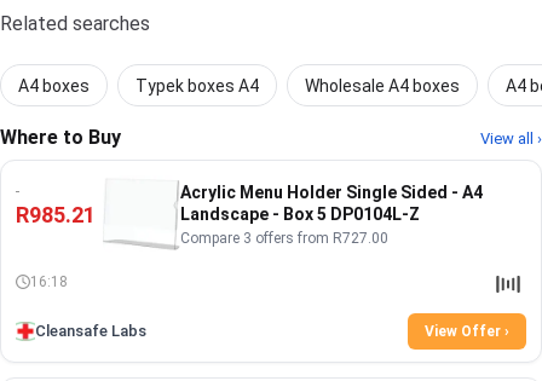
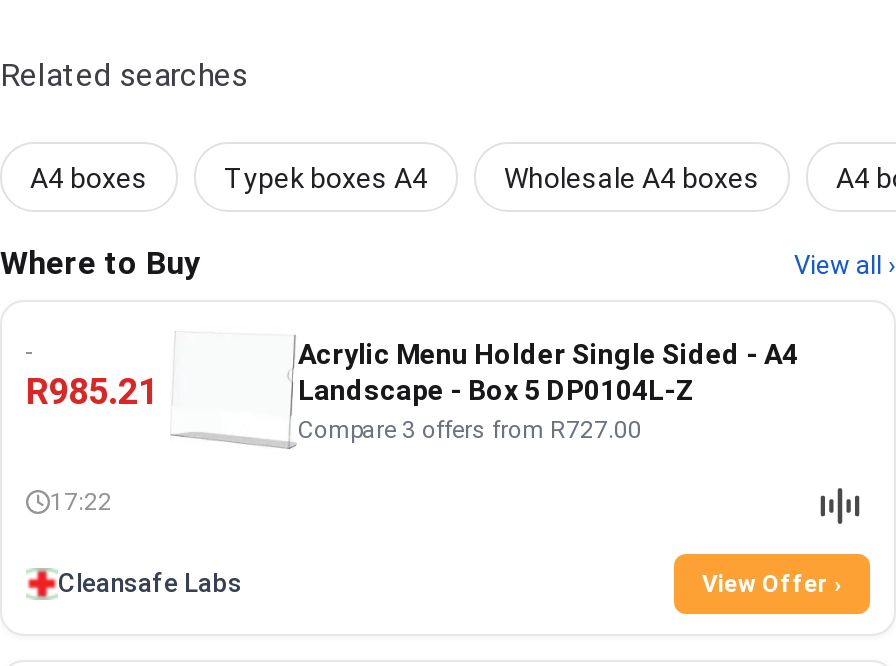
[30,273,68,290] 16:18 -> [50,488,112,516] 17:22

